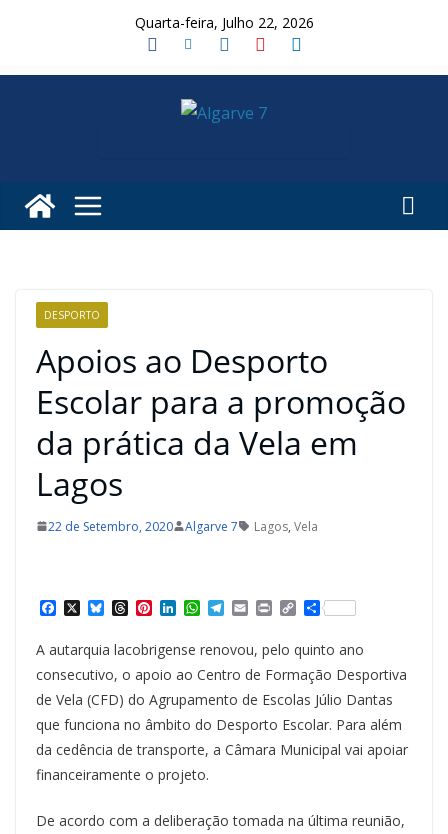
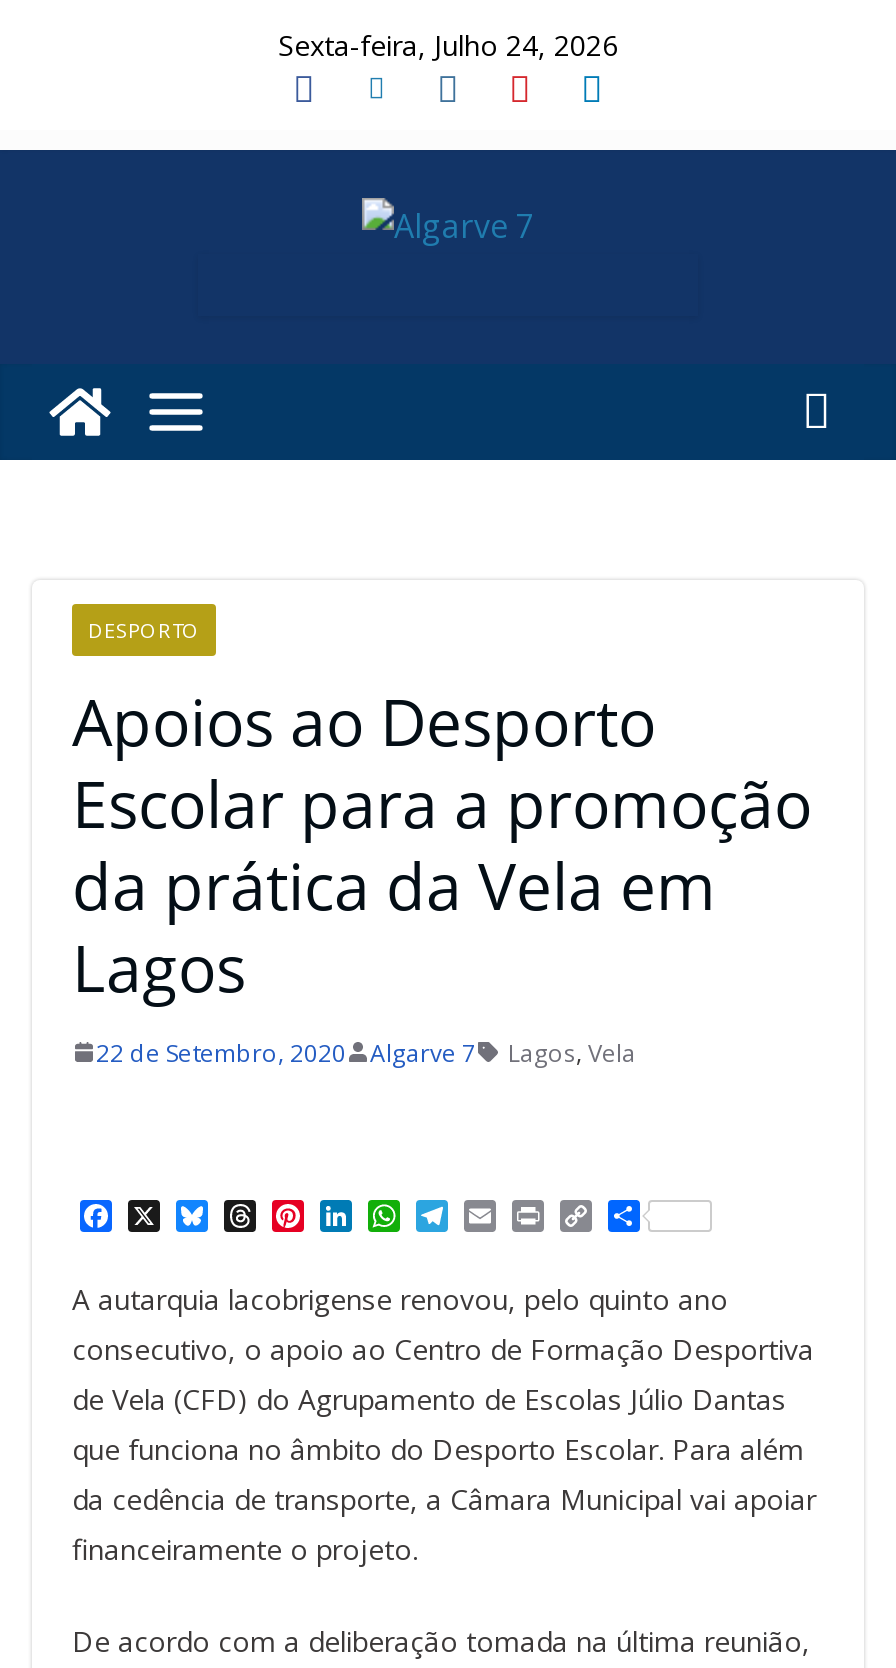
[134,13,313,32] Quarta-feira, Julho 22, 2026 -> [278,26,618,64] Sexta-feira, Julho 24, 2026

